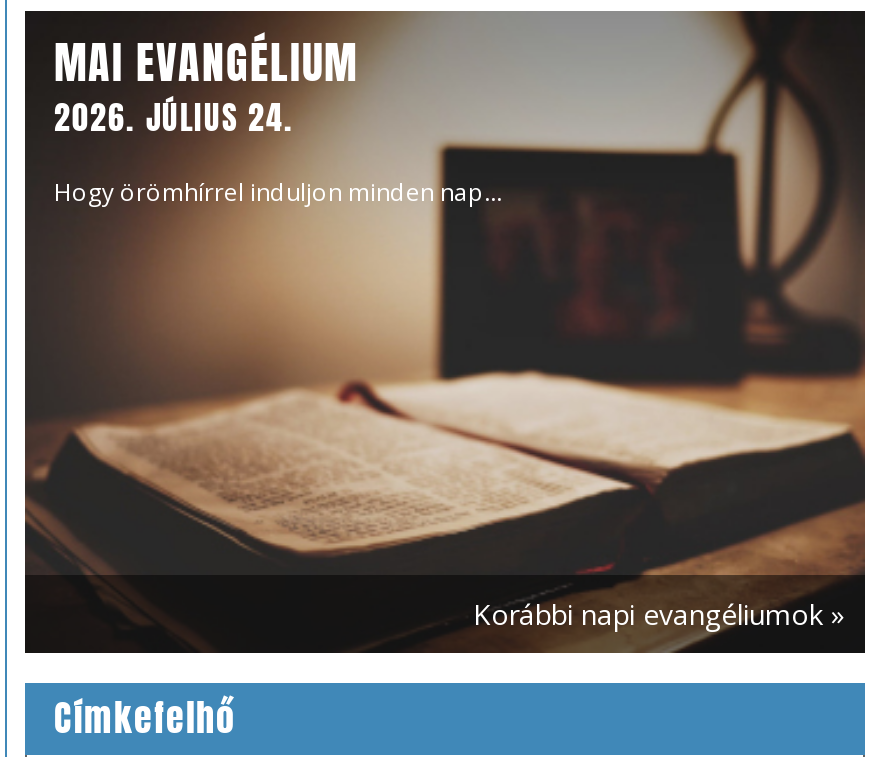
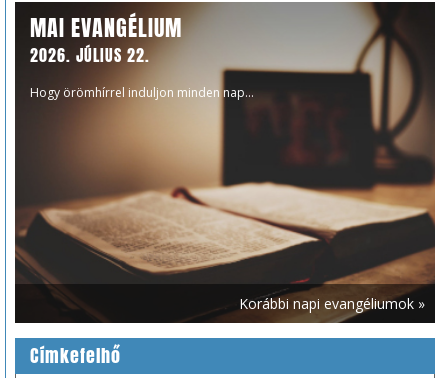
[54,95,294,141] 2026. JÚLIUS 24. -> [29,44,149,67] 2026. JÚLIUS 22.

